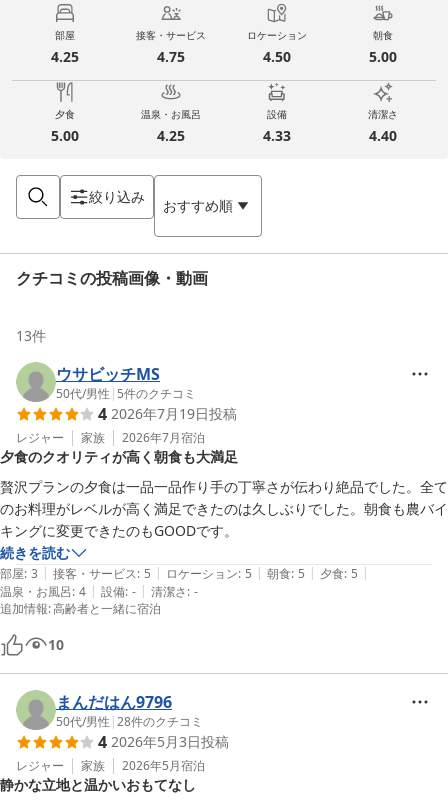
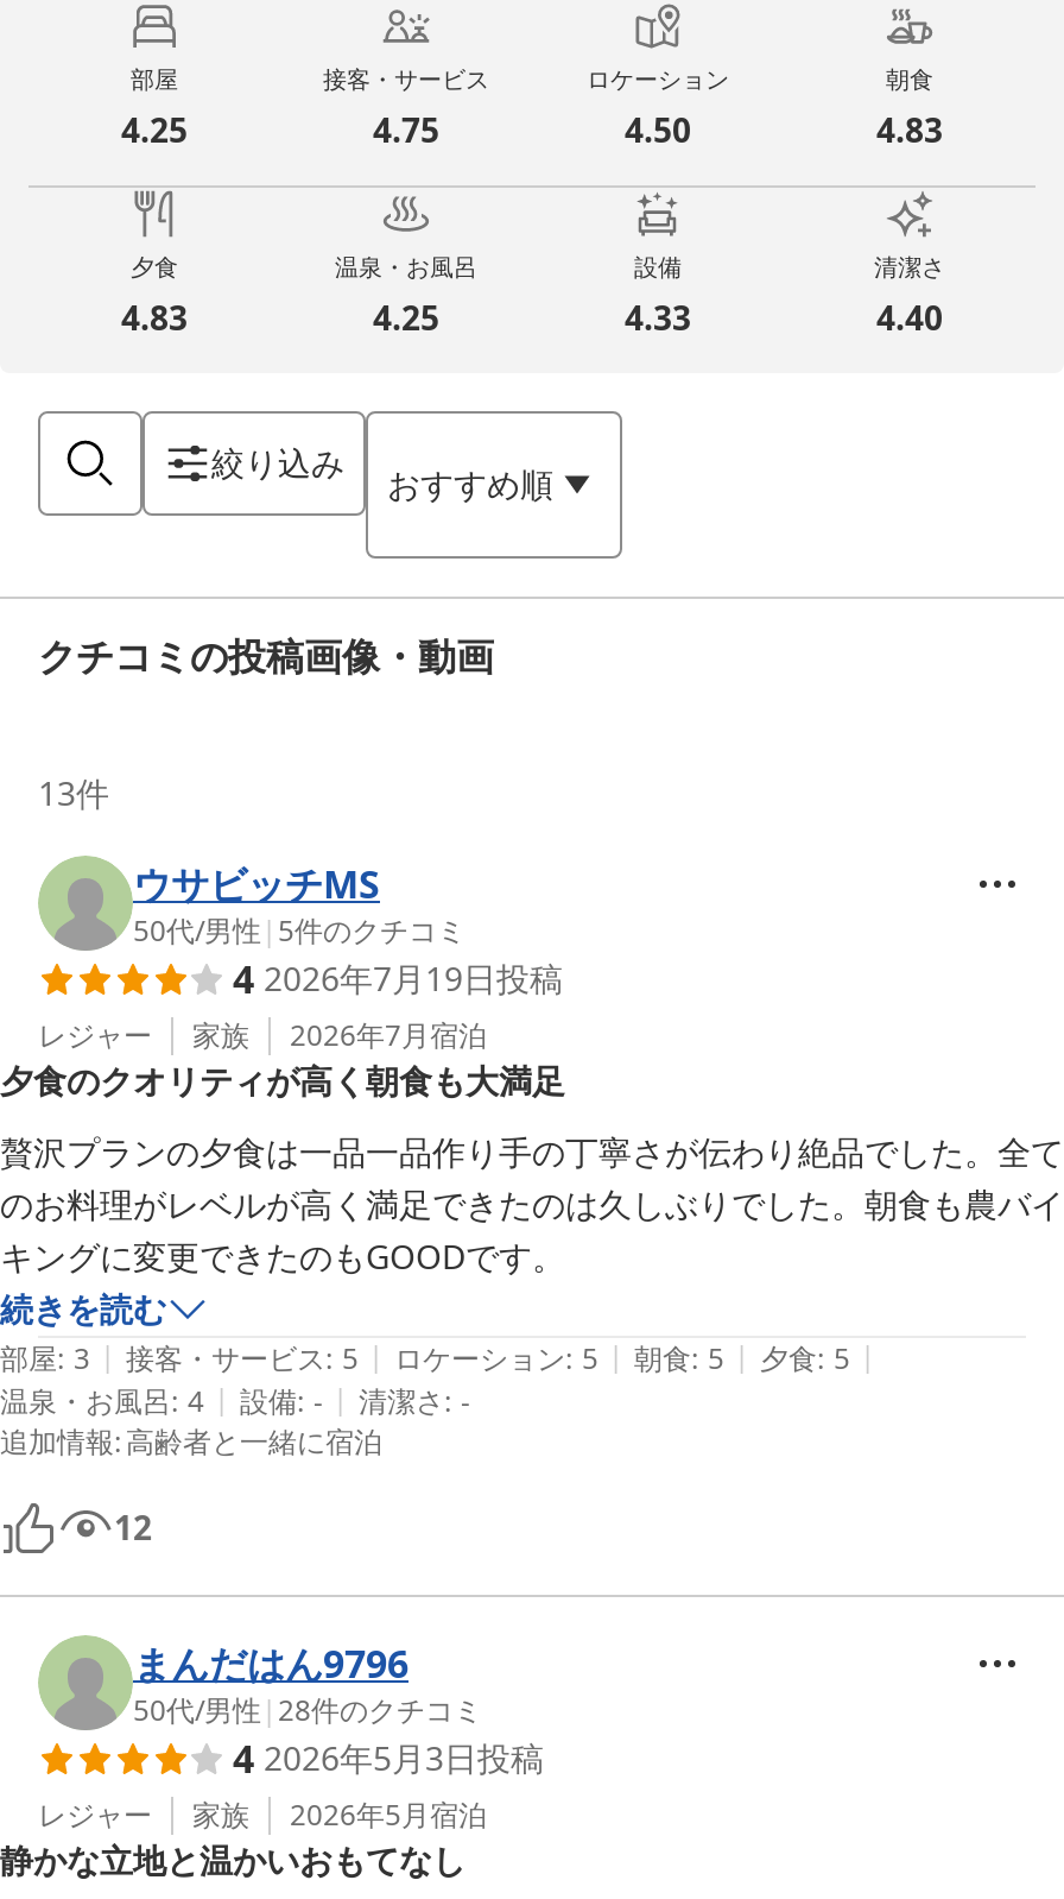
[369,47,397,66] 5.00 -> [876,107,943,152] 4.83
[51,126,79,145] 5.00 -> [121,295,188,340] 4.83
[48,635,64,654] 10 -> [114,1504,152,1550] 12

